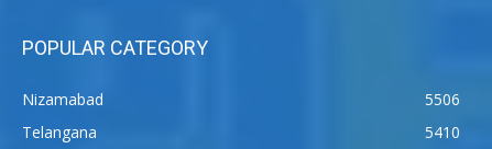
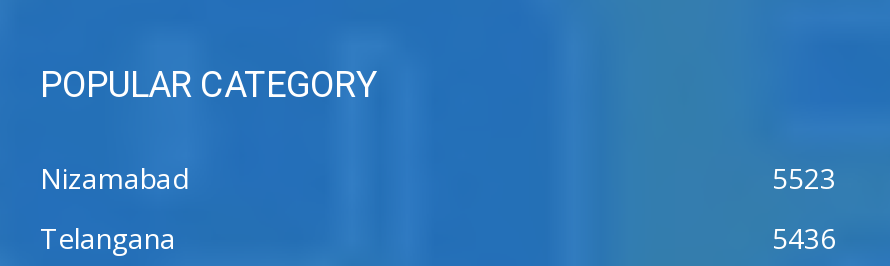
[425,89,460,110] 5506 -> [772,159,836,197] 5523
[425,122,460,143] 5410 -> [772,219,836,257] 5436

